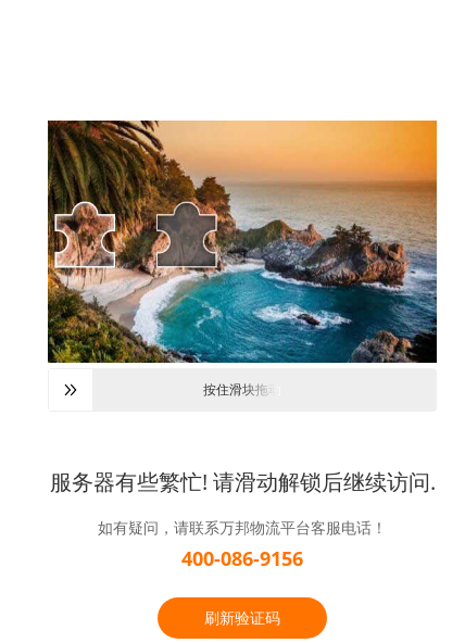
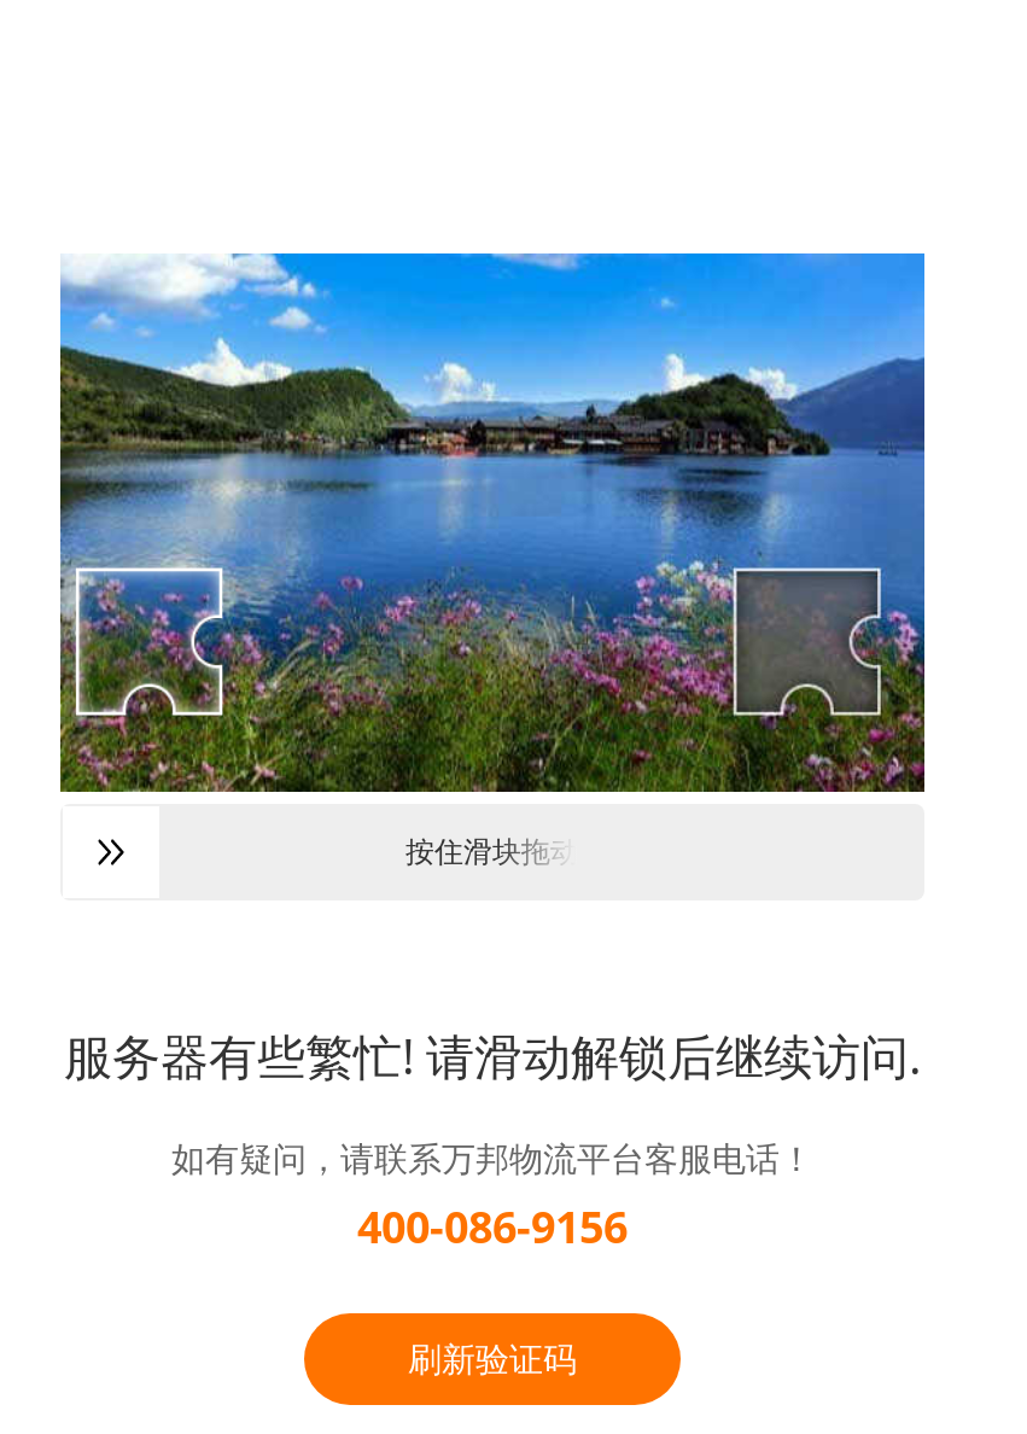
[47,119,438,364] [image] -> [58,251,927,794] [image]

